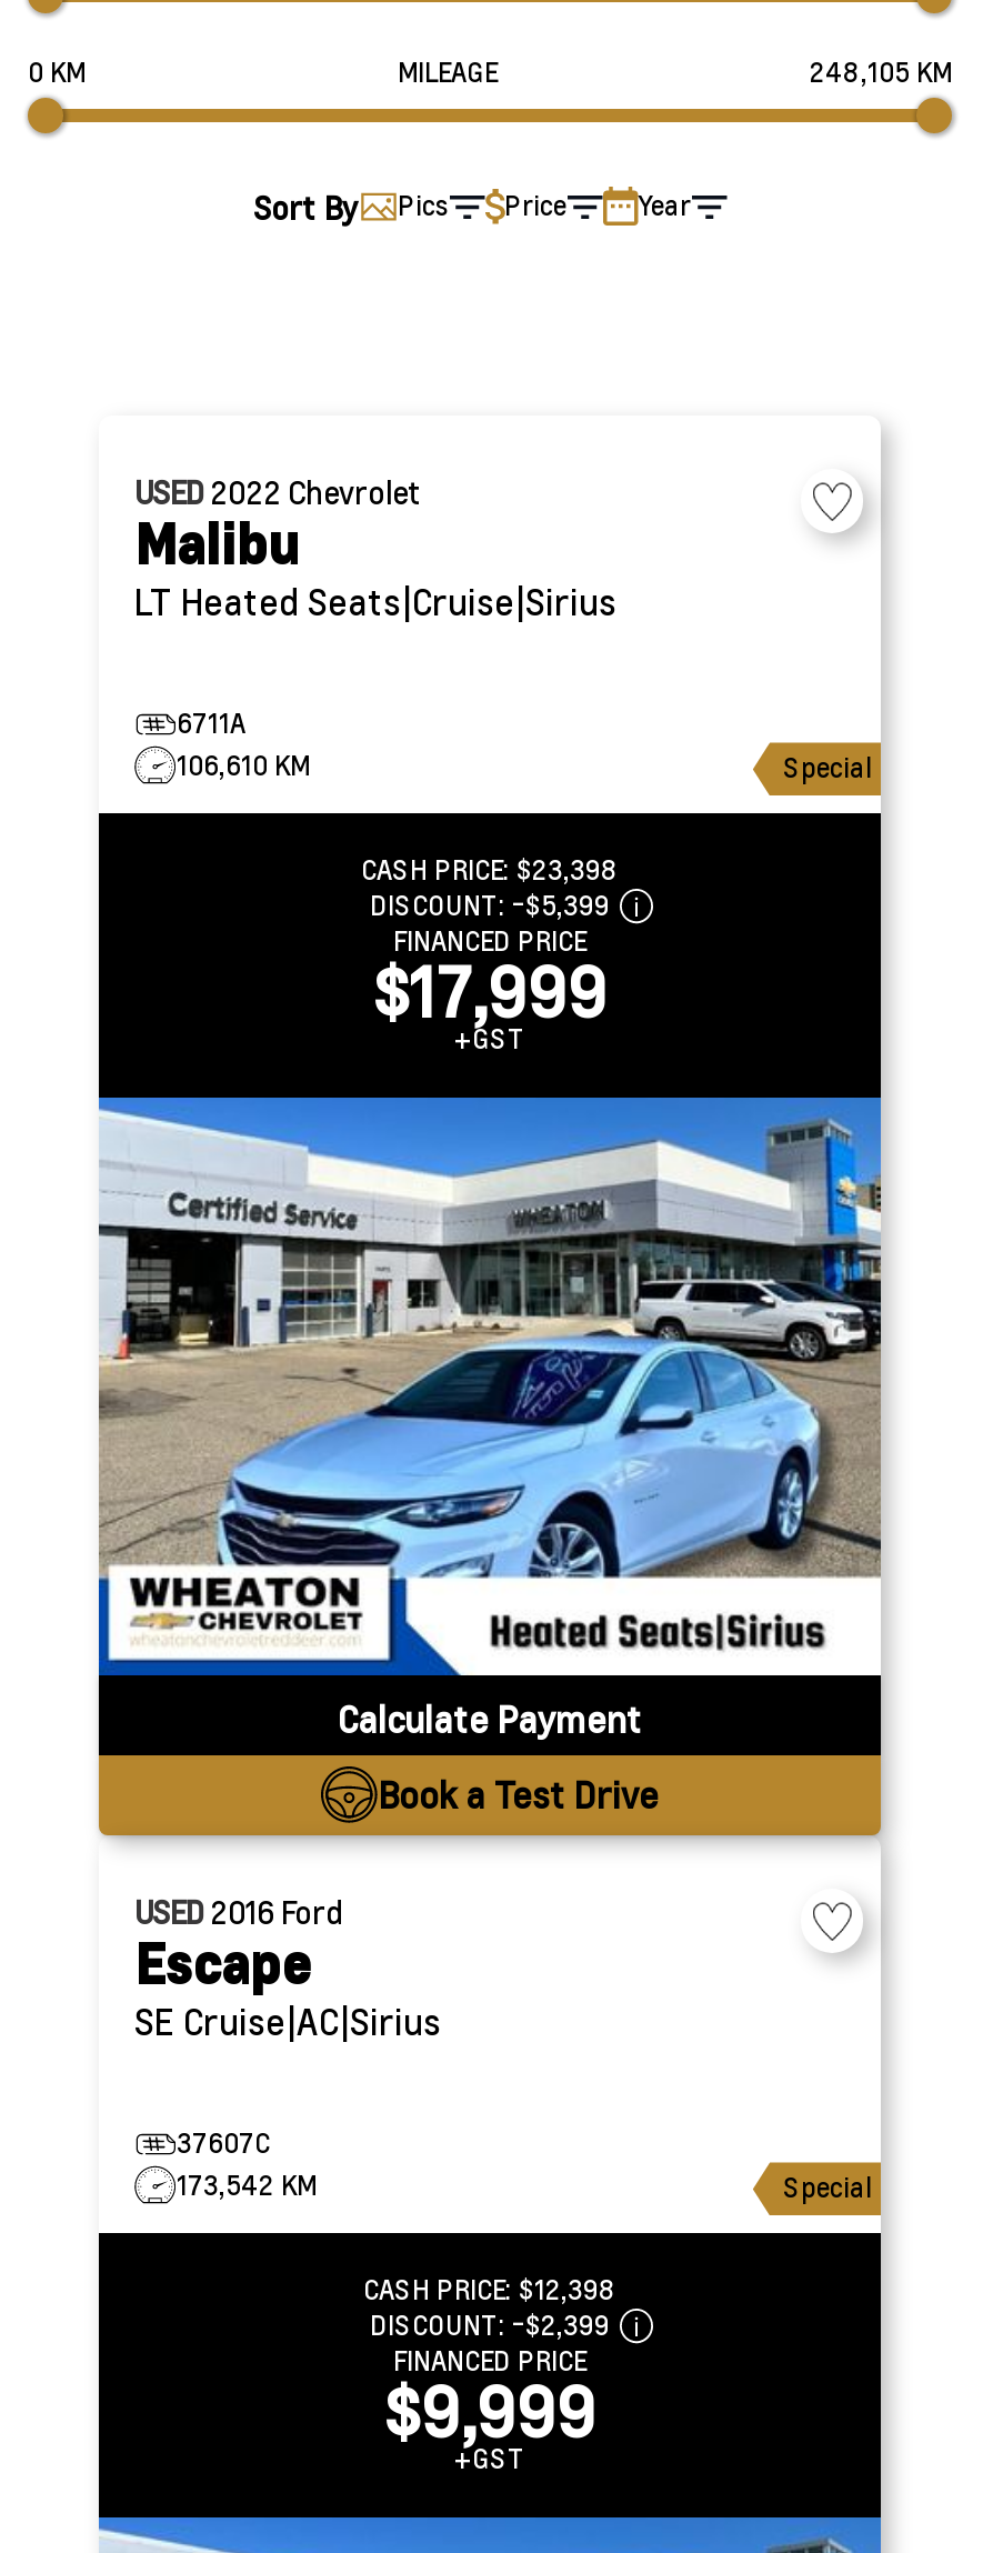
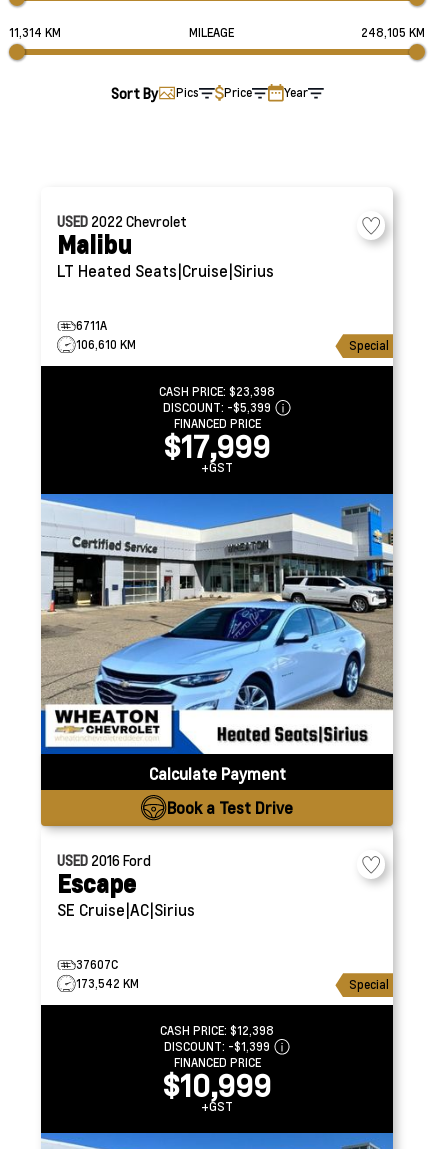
[28,56,86,89] 0 KM -> [9,25,61,40] 11,314 KM
[370,2309,610,2342] DISCOUNT: -$2,399 -> [164,1039,270,1054] DISCOUNT: -$1,399
[383,2369,596,2453] $9,999 -> [163,1066,271,1104] $10,999

